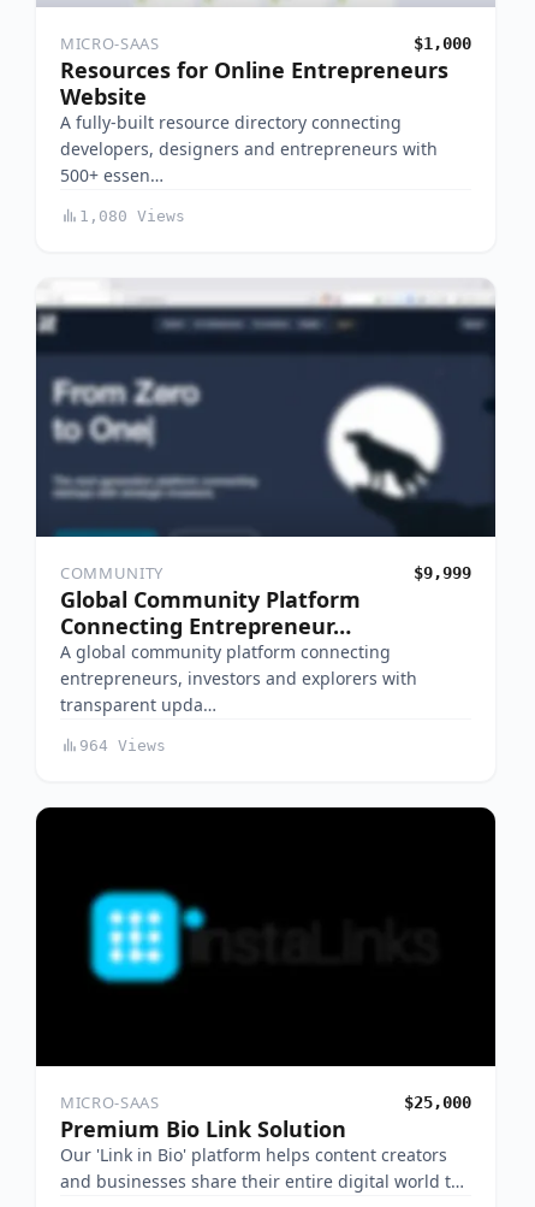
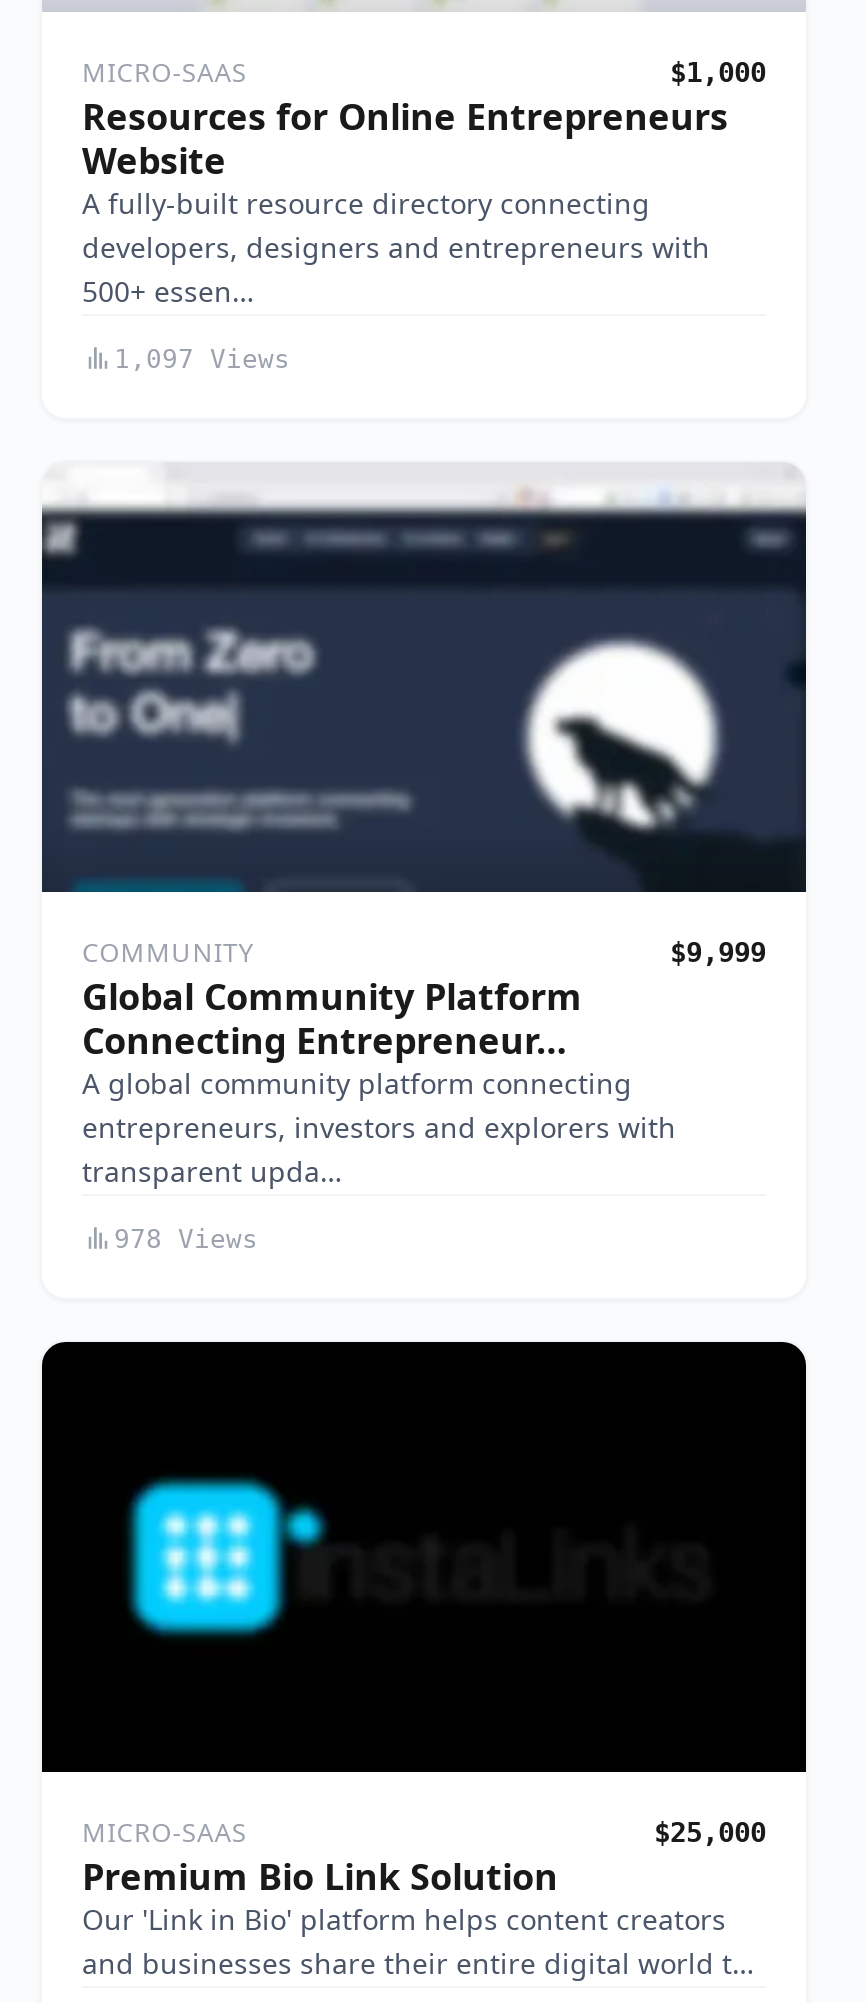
[79,207,185,225] 1,080 Views -> [114,343,290,373] 1,097 Views
[79,736,166,754] 964 Views -> [114,1224,258,1254] 978 Views

